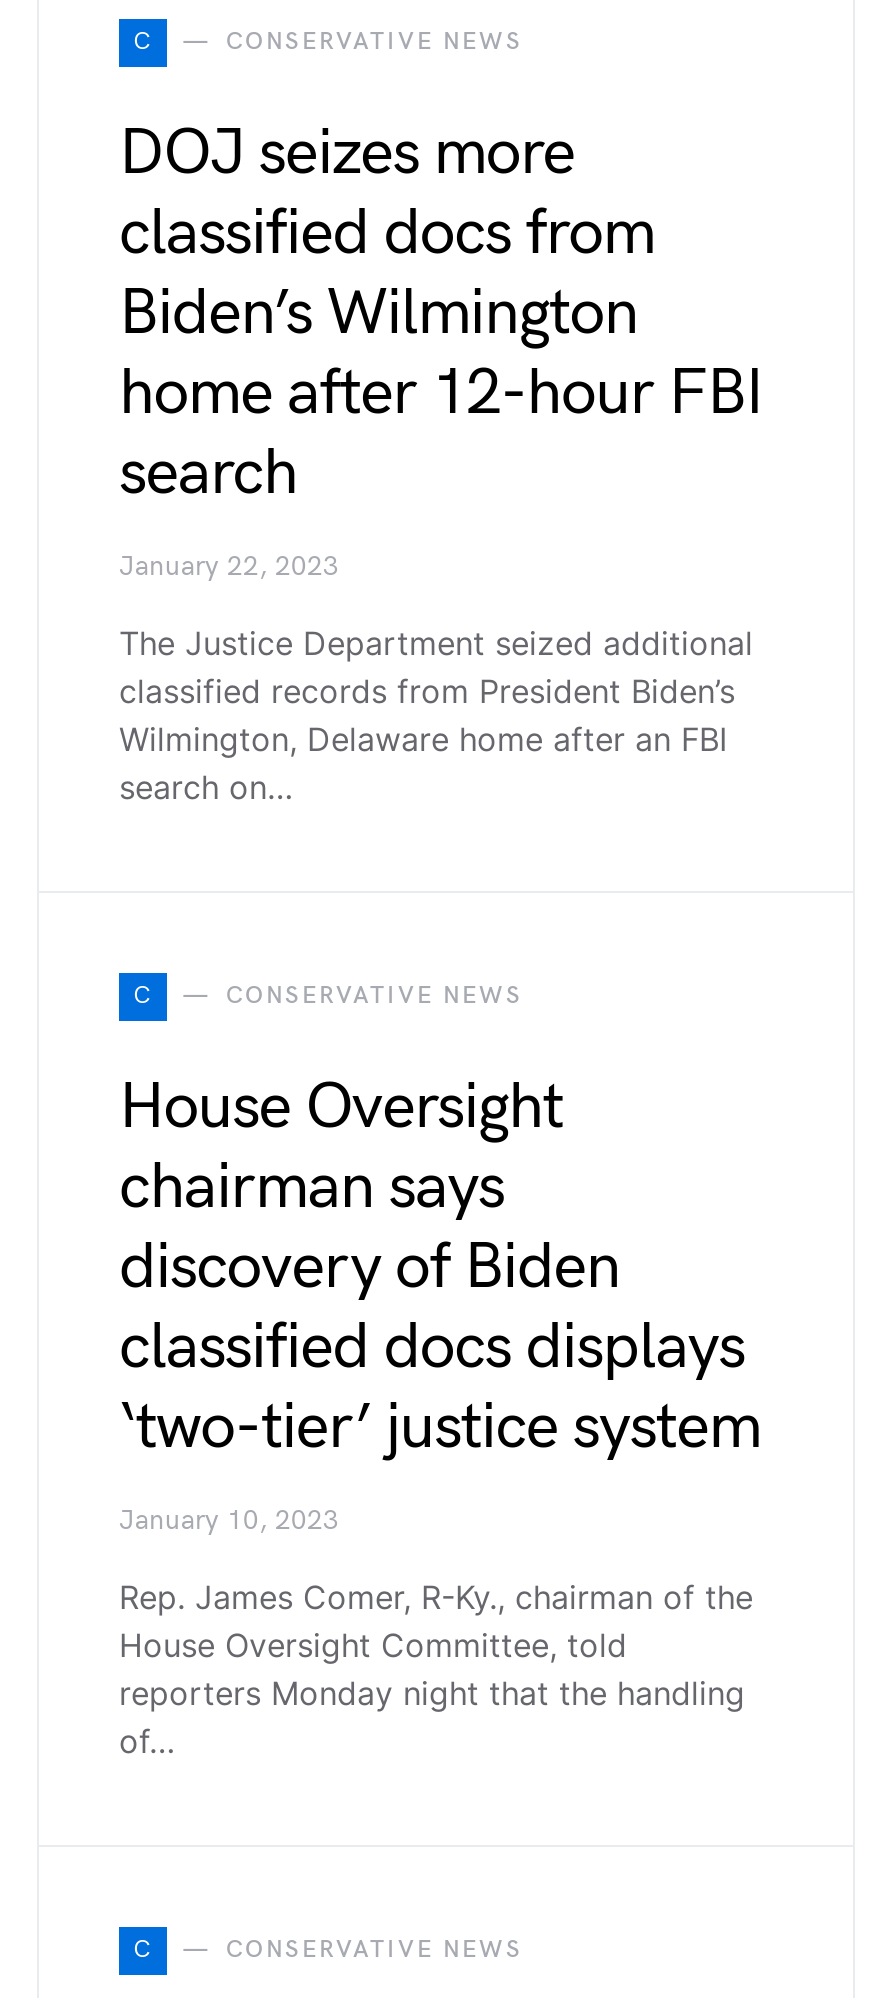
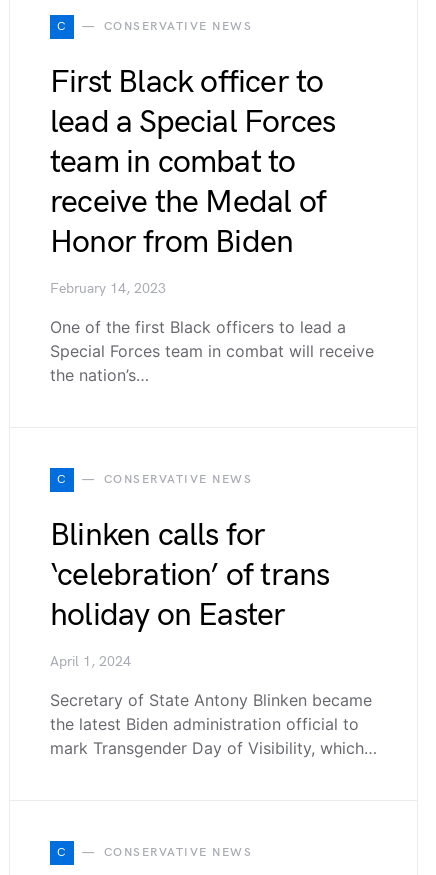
[119,115,762,513] DOJ seizes more | classified docs from | Biden’s Wilmington | home after 12-hour FBI | search -> [50,63,335,262] First Black officer to | lead a Special Forces | team in combat to | receive the Medal of | Honor from Biden
[119,551,339,583] January 22, 2023 -> [50,281,166,297] February 14, 2023
[119,623,753,807] The Justice Department seized additional | classified records from President Biden’s | Wilmington, Delaware home after an FBI | search on… -> [50,317,374,385] One of the first Black officers to lead a | Special Forces team in combat will receive | the nation’s…
[119,1069,761,1467] House Oversight | chairman says | discovery of Biden | classified docs displays | ‘two-tier’ justice system -> [50,516,329,635] Blinken calls for | ‘celebration’ of trans | holiday on Easter
[119,1505,339,1537] January 10, 2023 -> [50,654,131,670] April 1, 2024
[119,1577,753,1761] Rep. James Comer, R-Ky., chairman of the | House Oversight Committee, told | reporters Monday night that the handling | of… -> [50,690,377,758] Secretary of State Antony Blinken became | the latest Biden administration official to | mark Transgender Day of Visibility, which…

